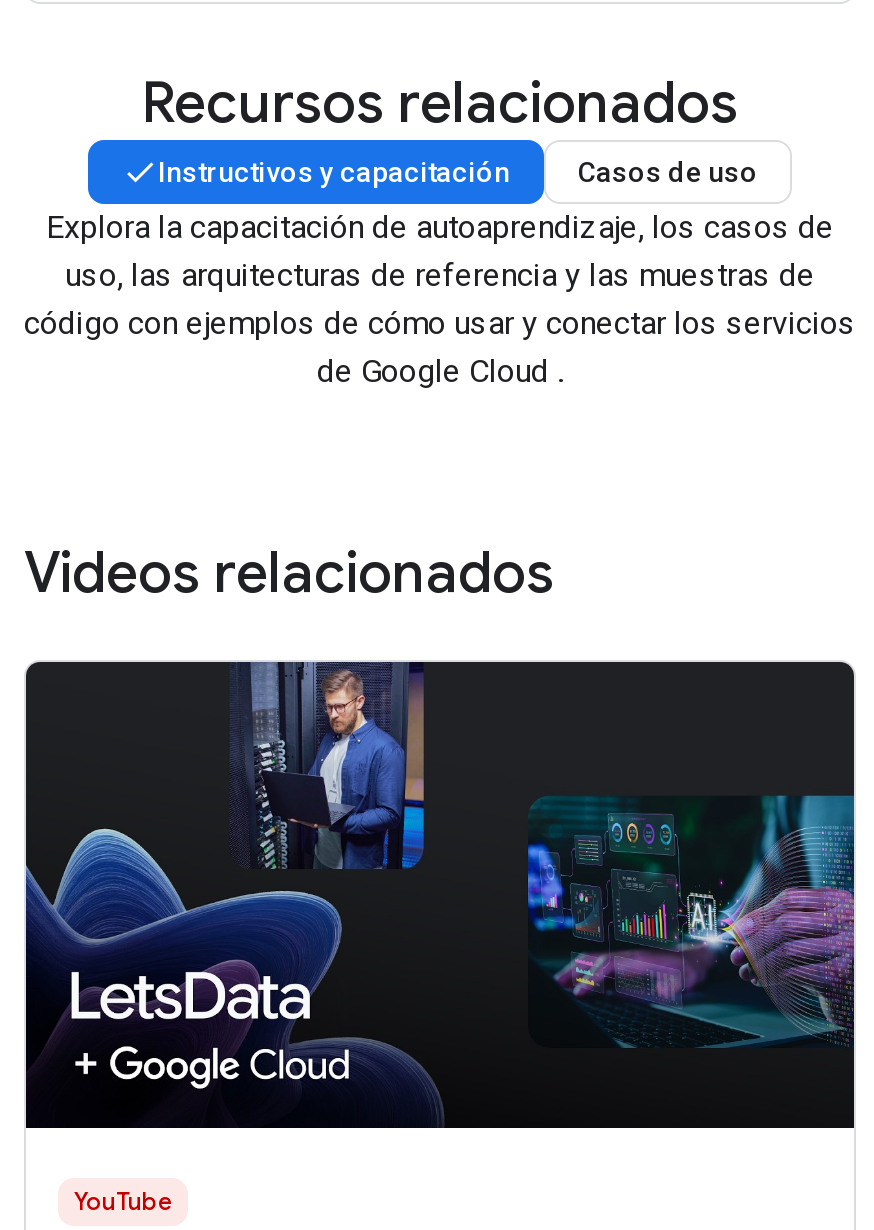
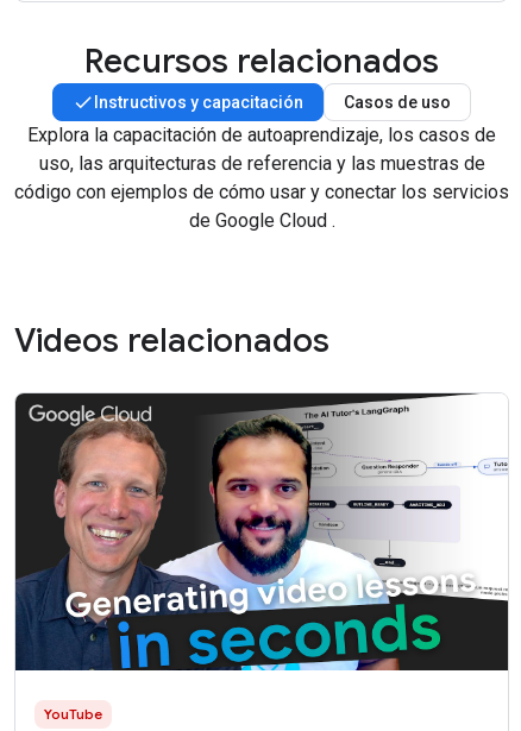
[24,660,856,1130] [image] -> [14,392,508,672] [image]

